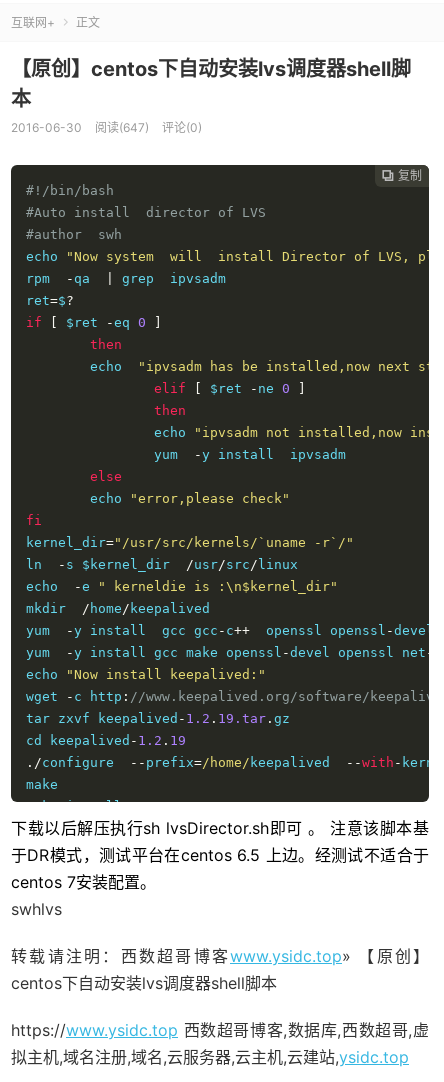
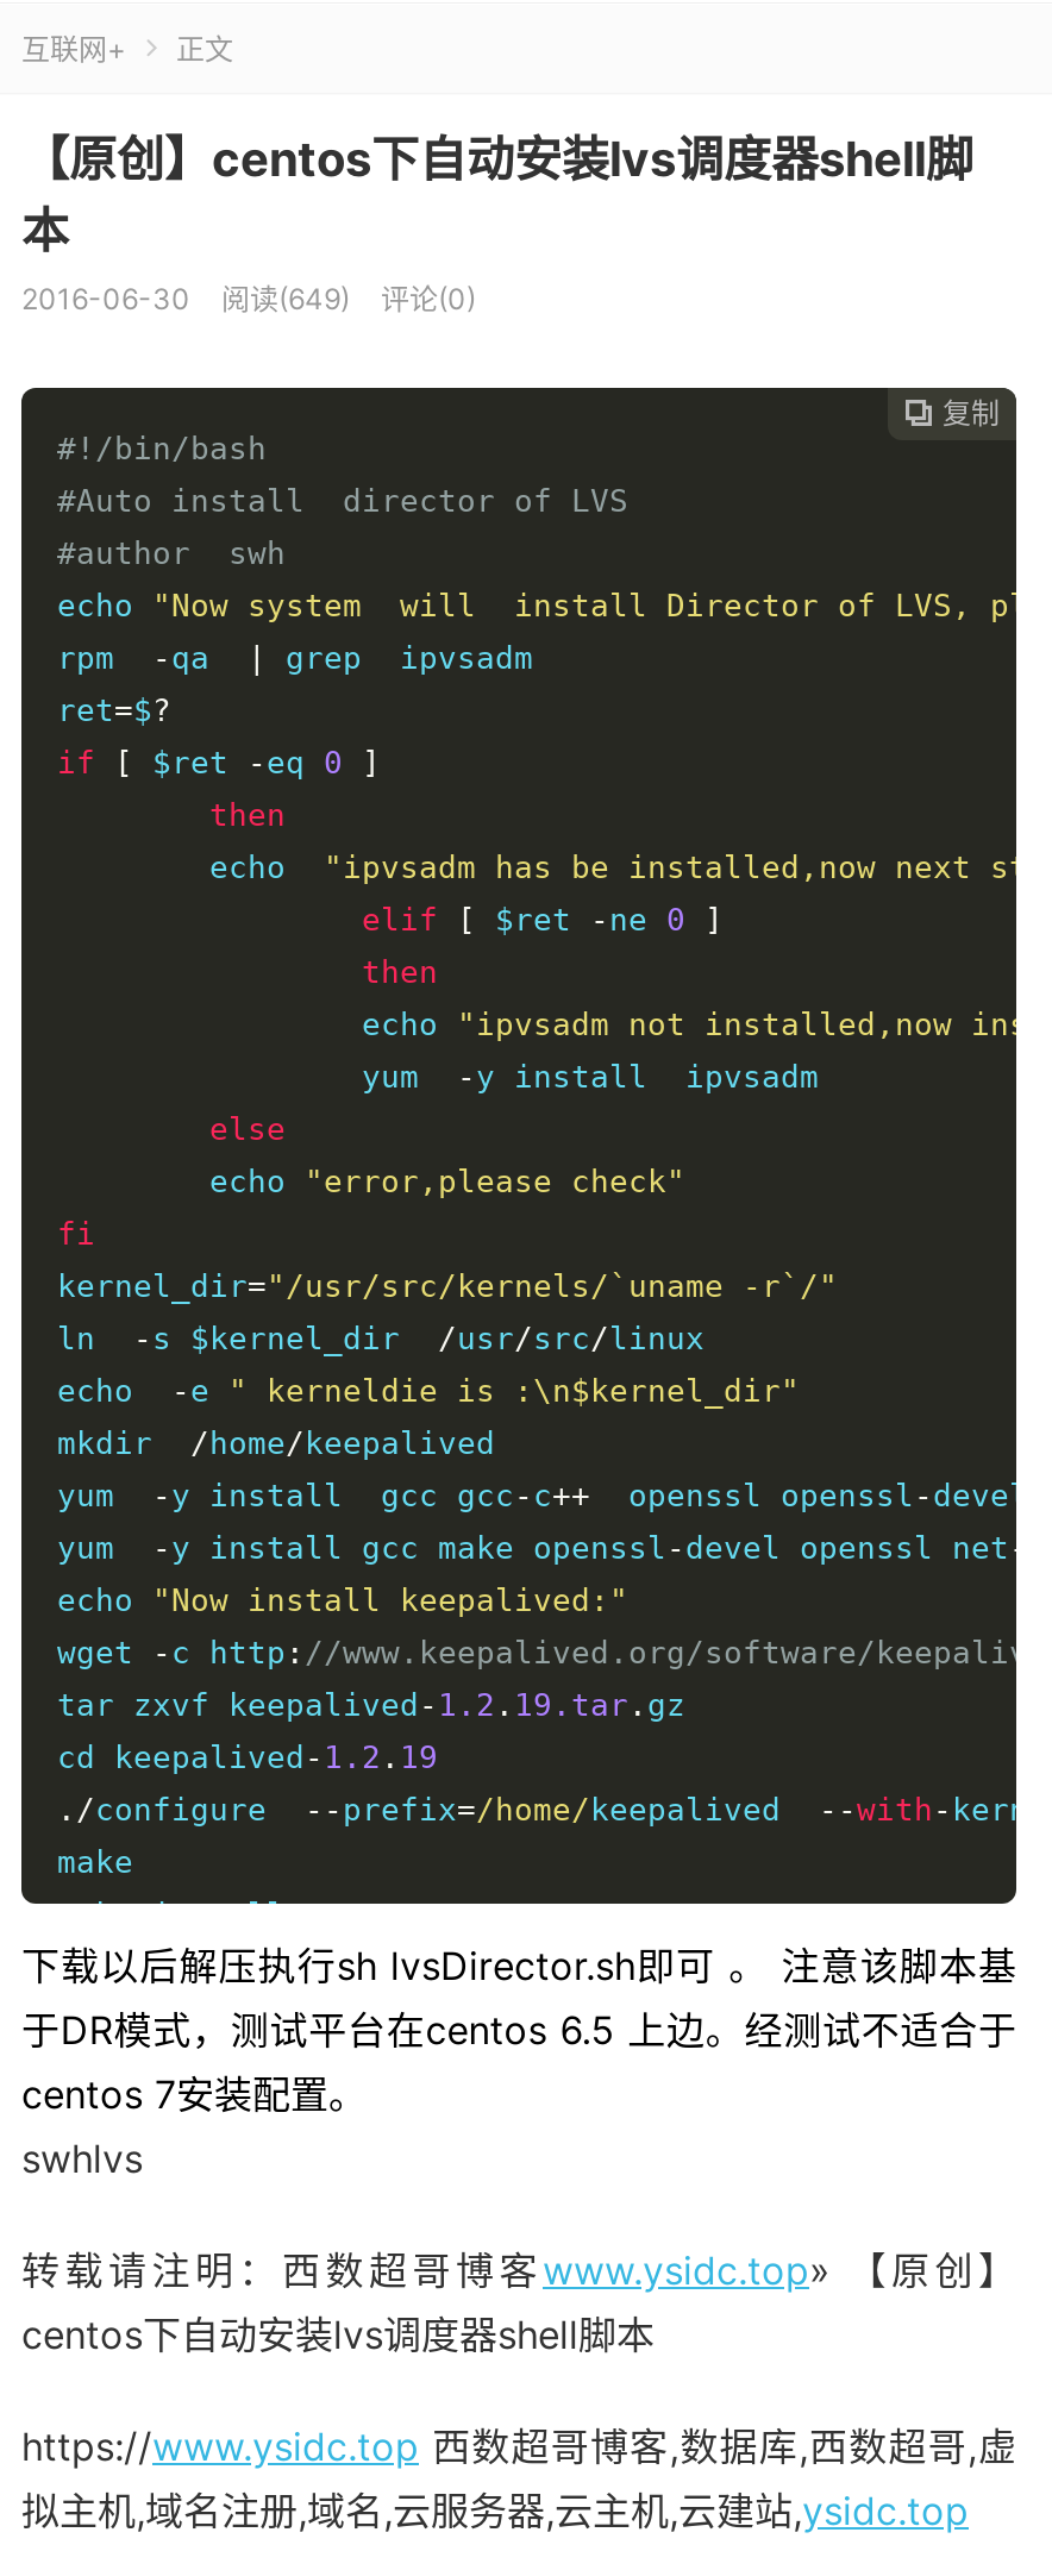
[11,120,202,135] 2016-06-30 阅读(647) 评论(0) -> [21,281,476,316] 2016-06-30 阅读(649) 评论(0)

